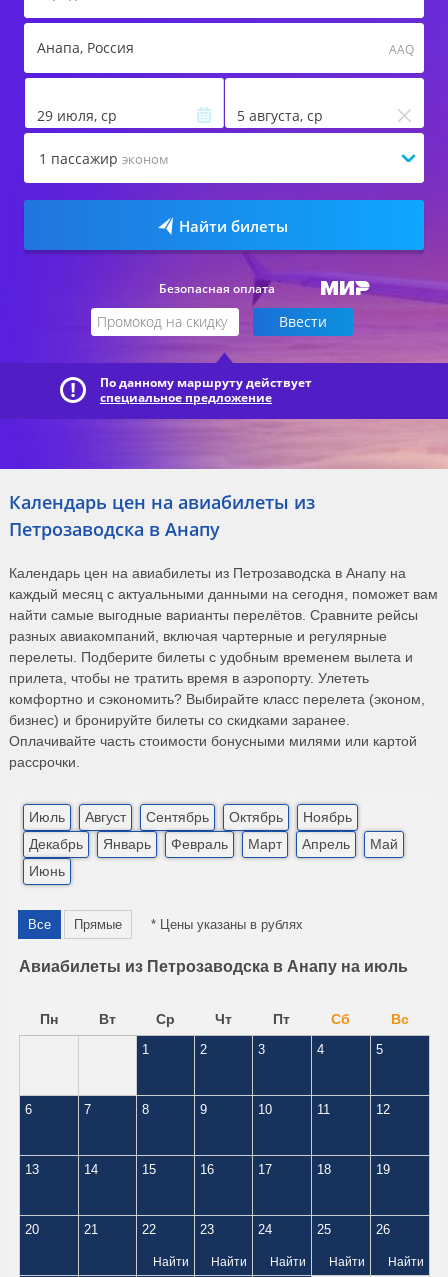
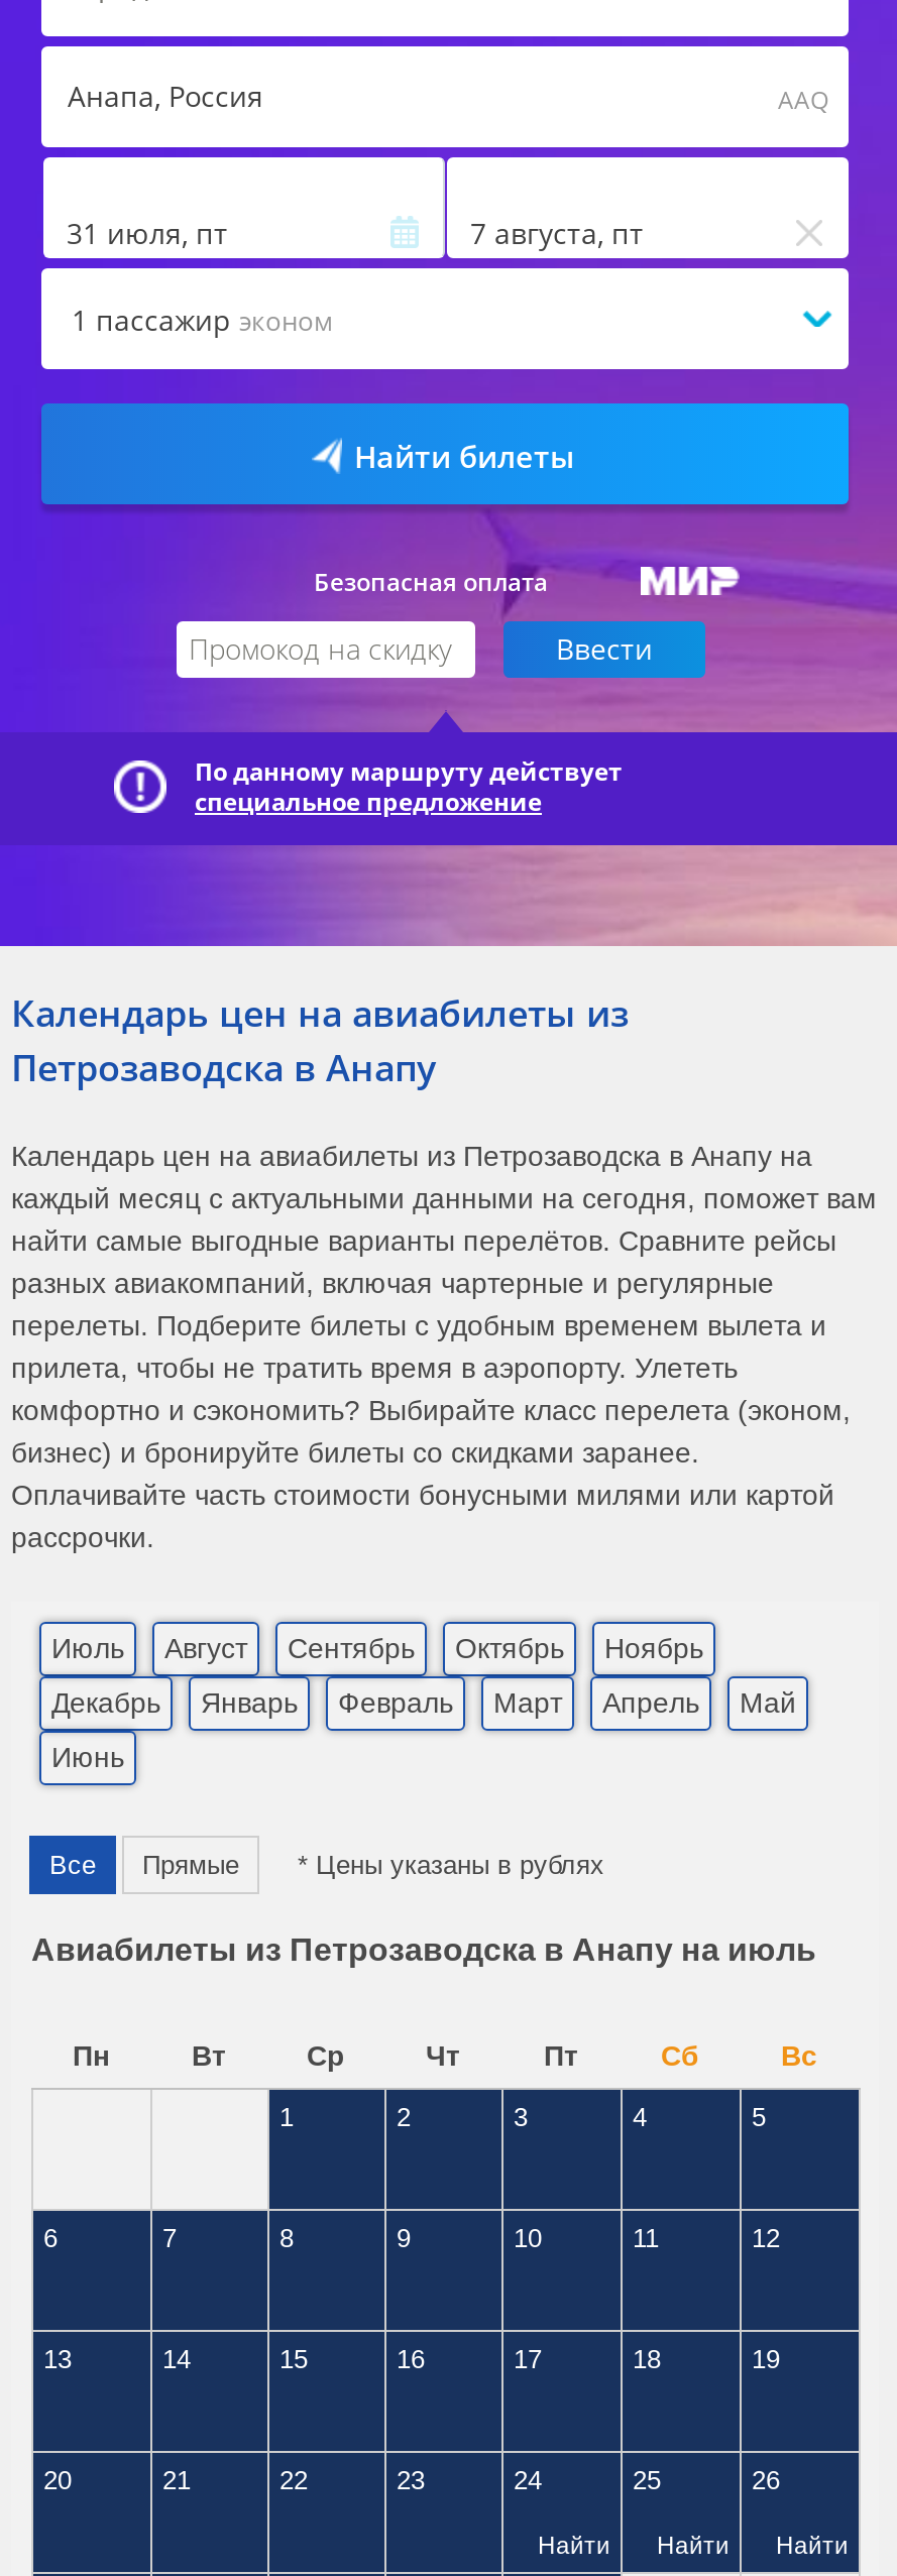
[36,106,116,125] 29 июля, ср -> [67,214,228,253] 31 июля, пт
[236,106,322,125] 5 августа, ср -> [470,214,644,253] 7 августа, пт
[153,1255,189,1269] Найти -> none
[211,1255,247,1269] Найти -> none

